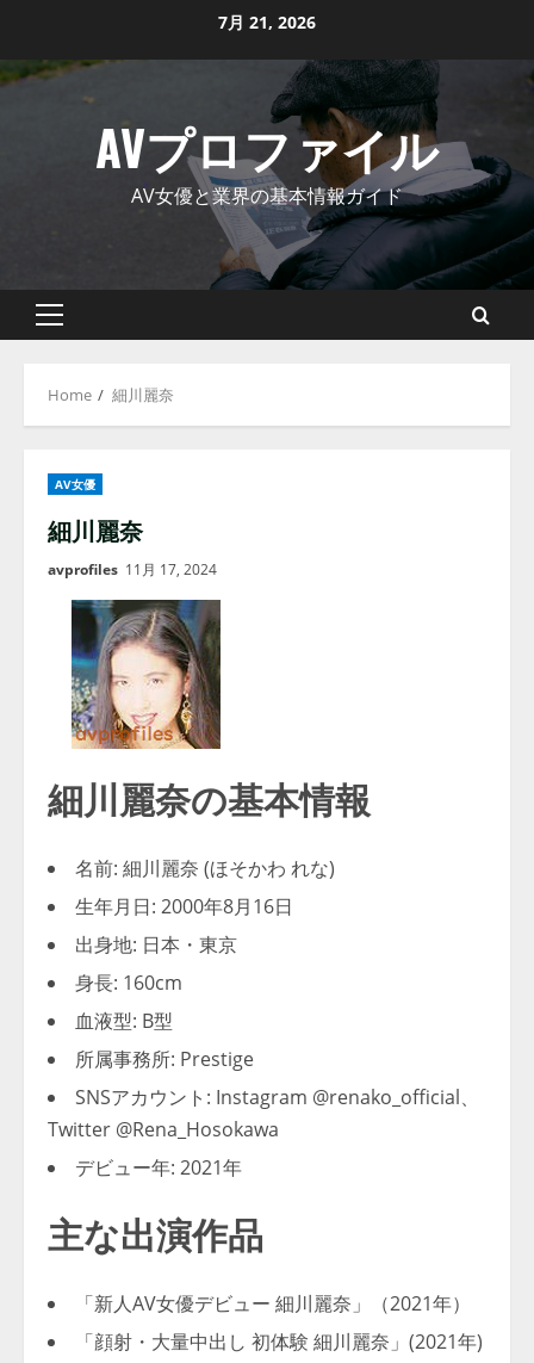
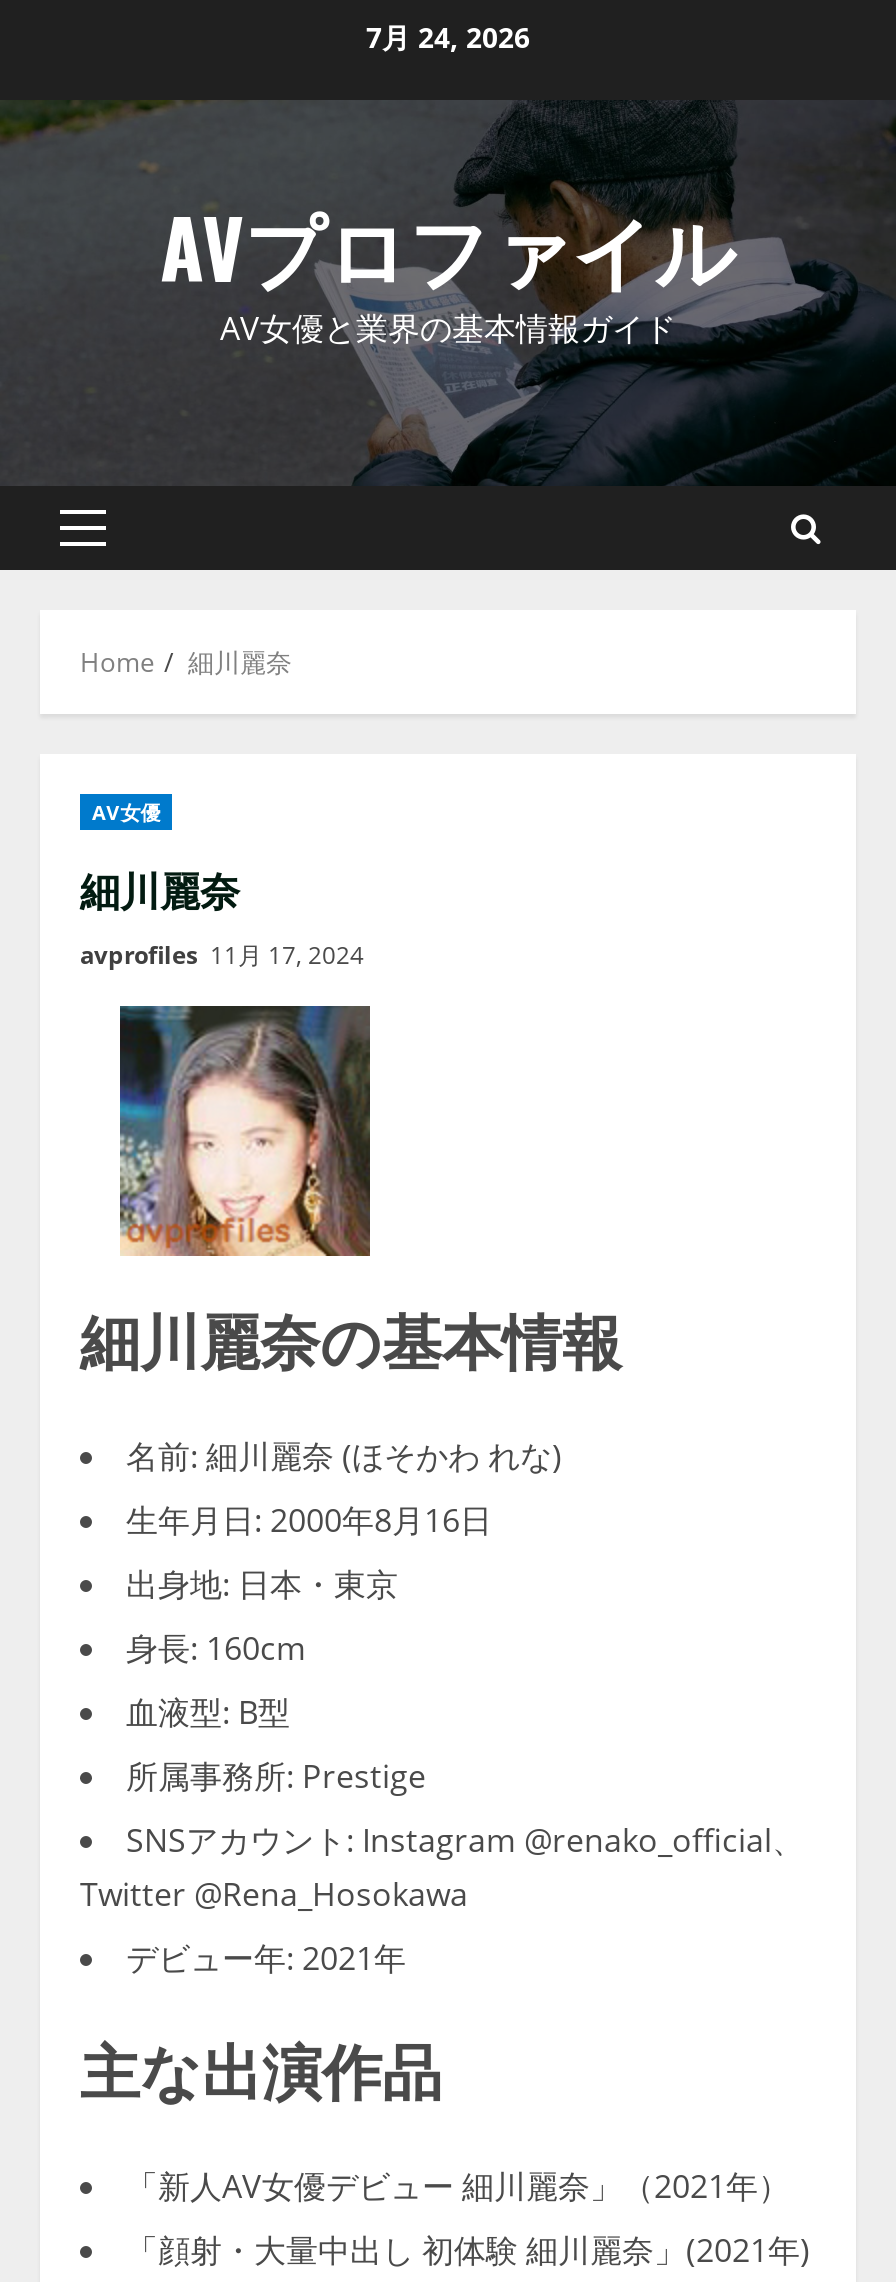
[218,10,316,33] 7月 21, 2026 -> [366,17,530,55] 7月 24, 2026

